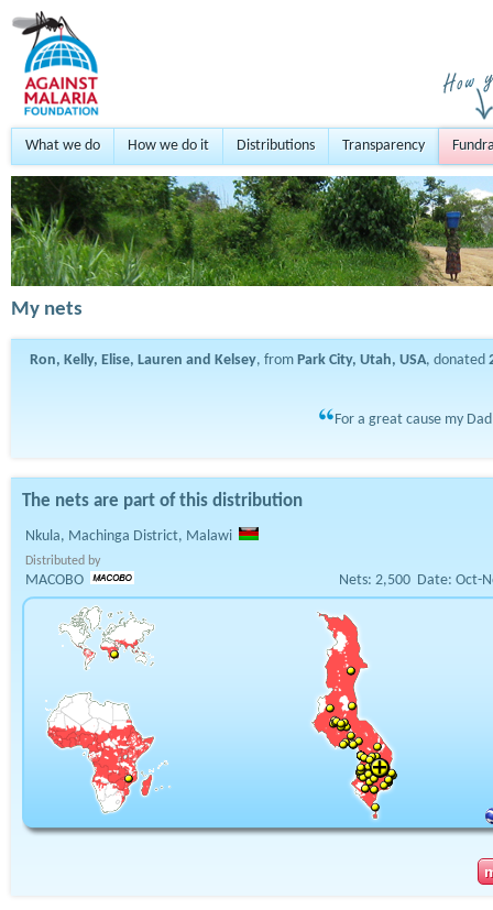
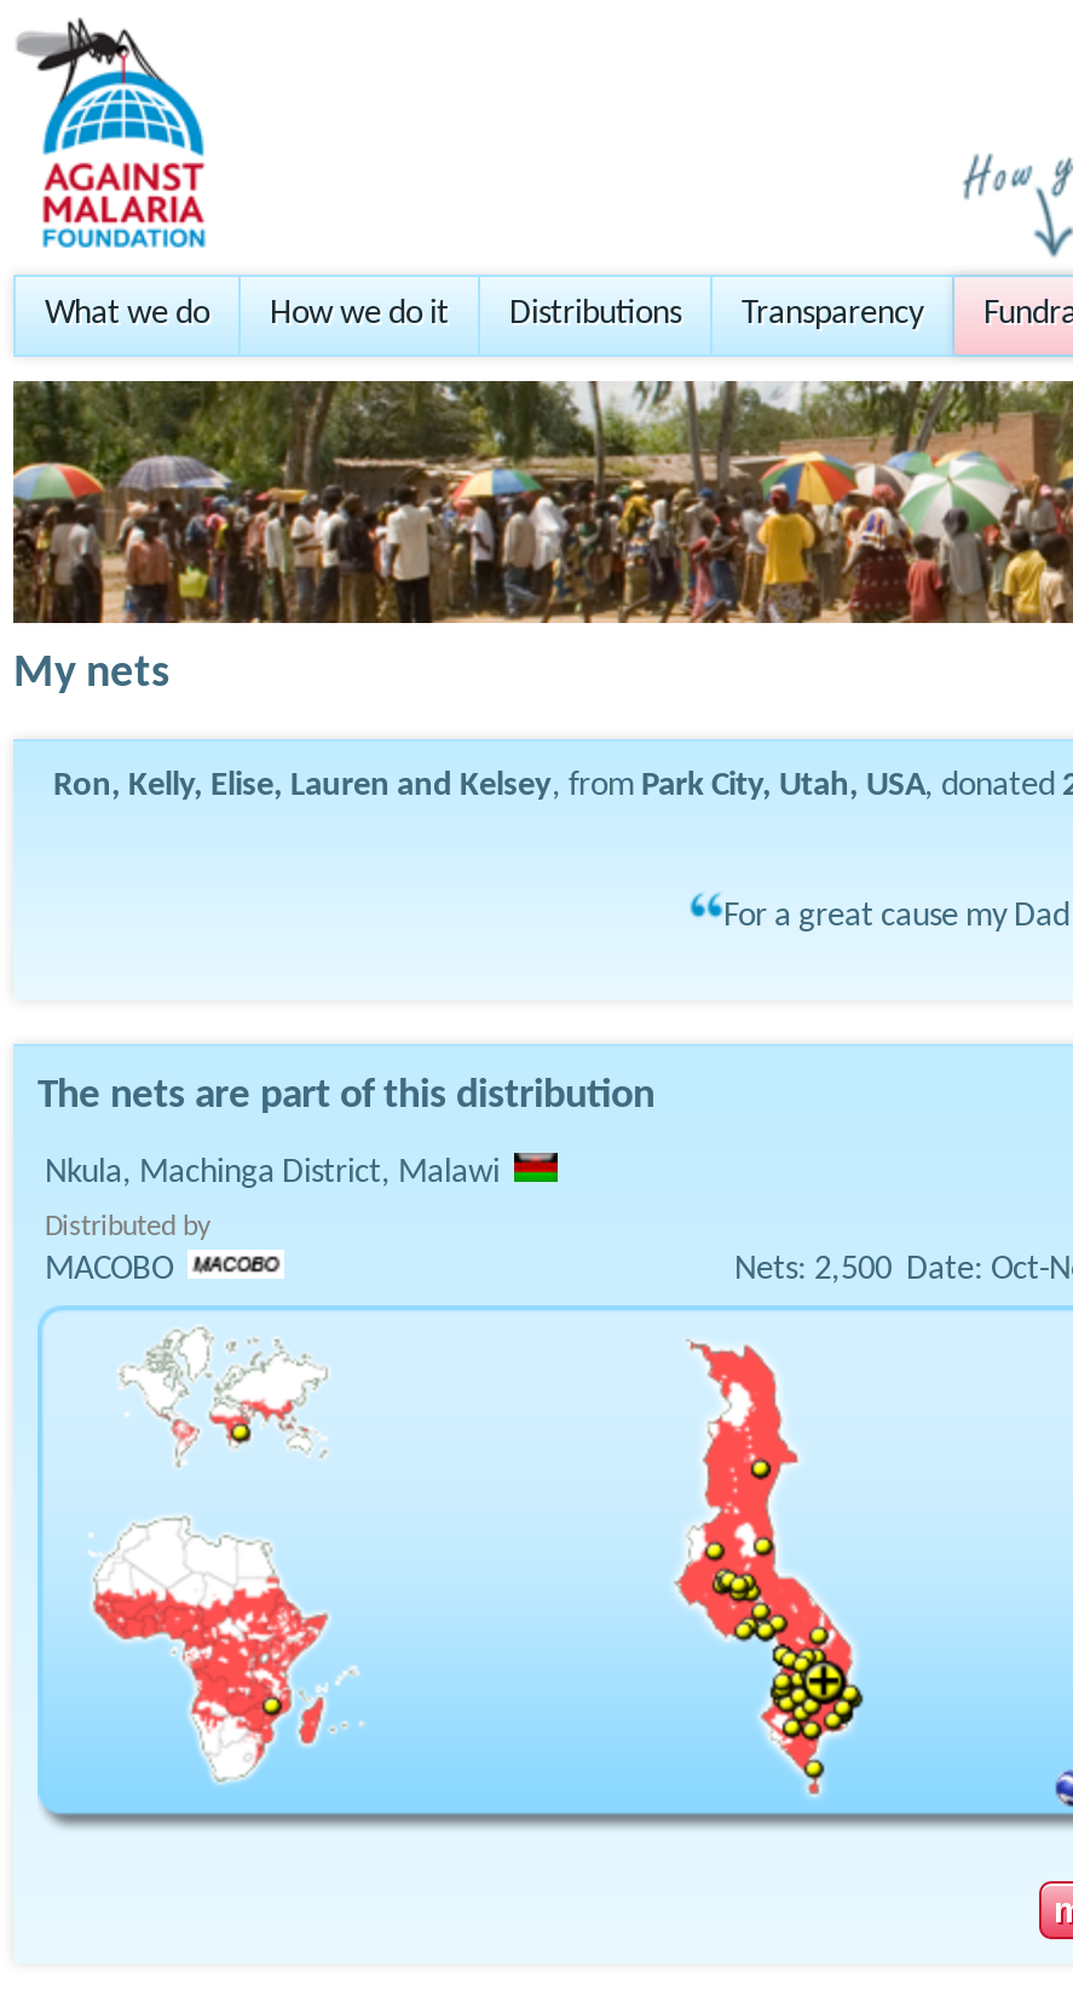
[10,175,490,287] [image] -> [11,379,1066,625] [image]

